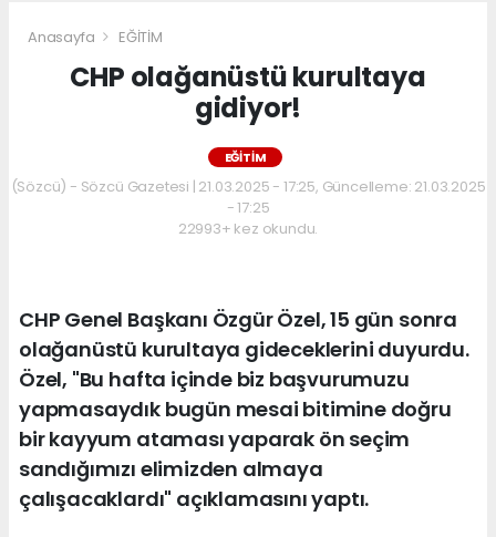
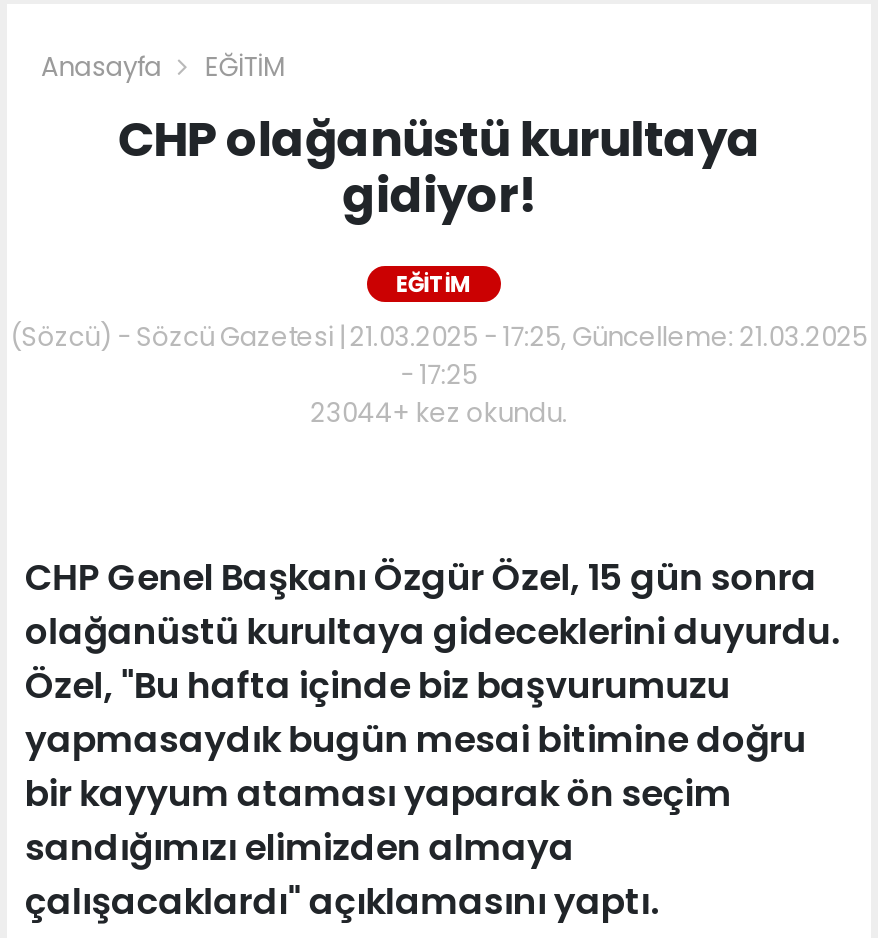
[178,218,318,239] 22993+ kez okundu. -> [310,394,568,432] 23044+ kez okundu.

